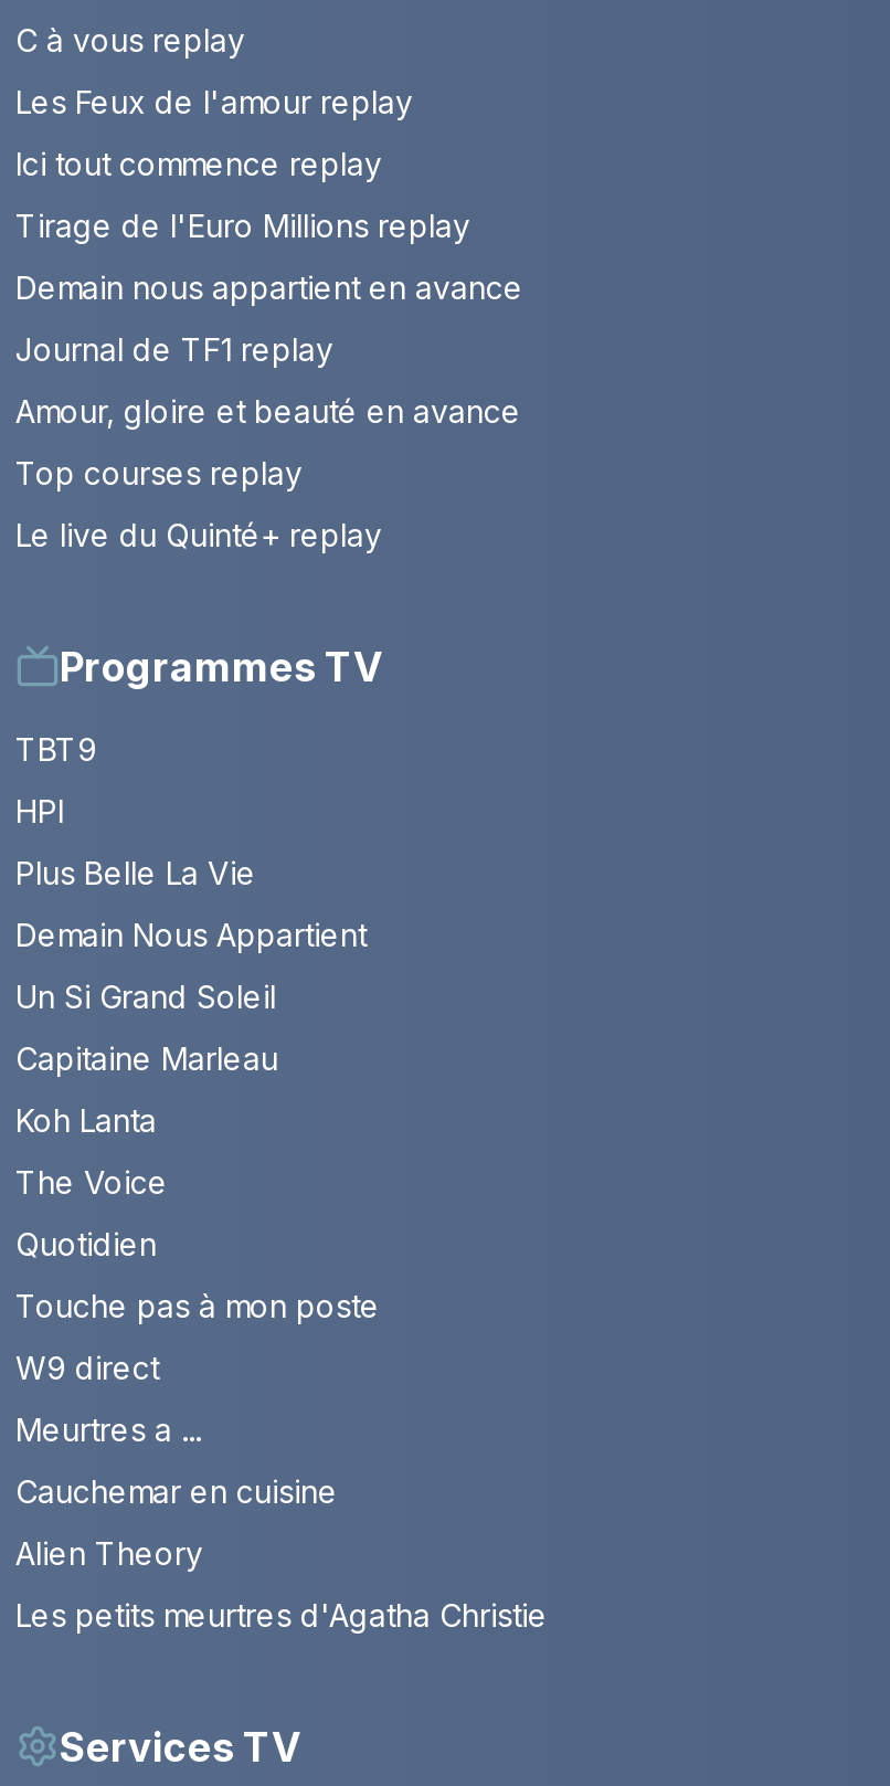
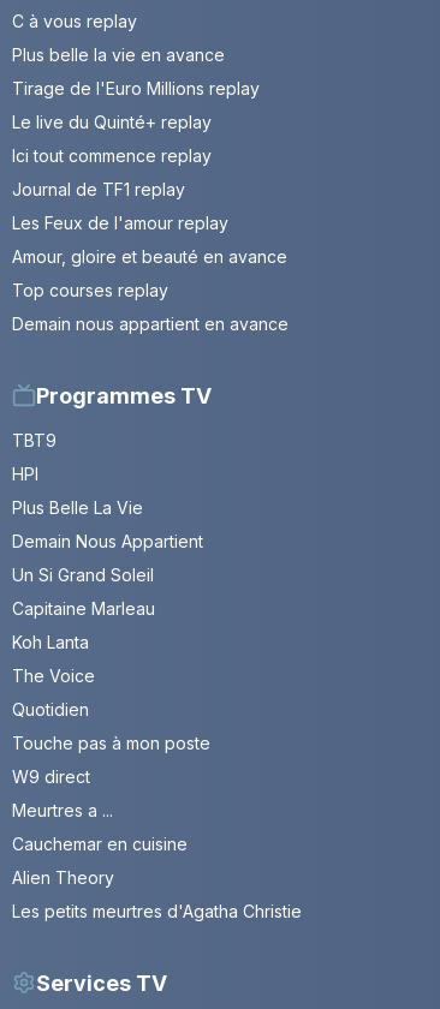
none -> [12,44,225,65] Plus belle la vie en avance
moved [15,82,413,119] -> [12,212,228,233]: Les Feux de l'amour replay
moved [15,143,382,181] -> [12,145,212,166]: Ici tout commence replay
moved [15,205,470,243] -> [12,78,260,98]: Tirage de l'Euro Millions replay
moved [15,267,523,305] -> [12,313,289,334]: Demain nous appartient en avance
moved [15,514,382,552] -> [12,112,212,132]: Le live du Quinté+ replay

